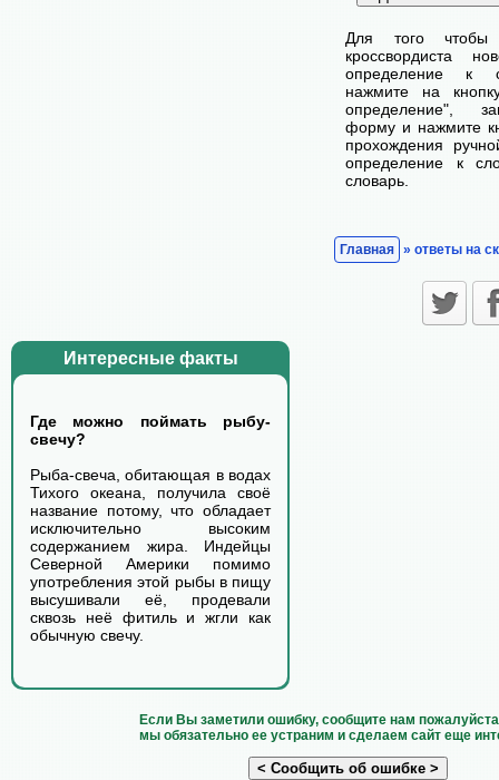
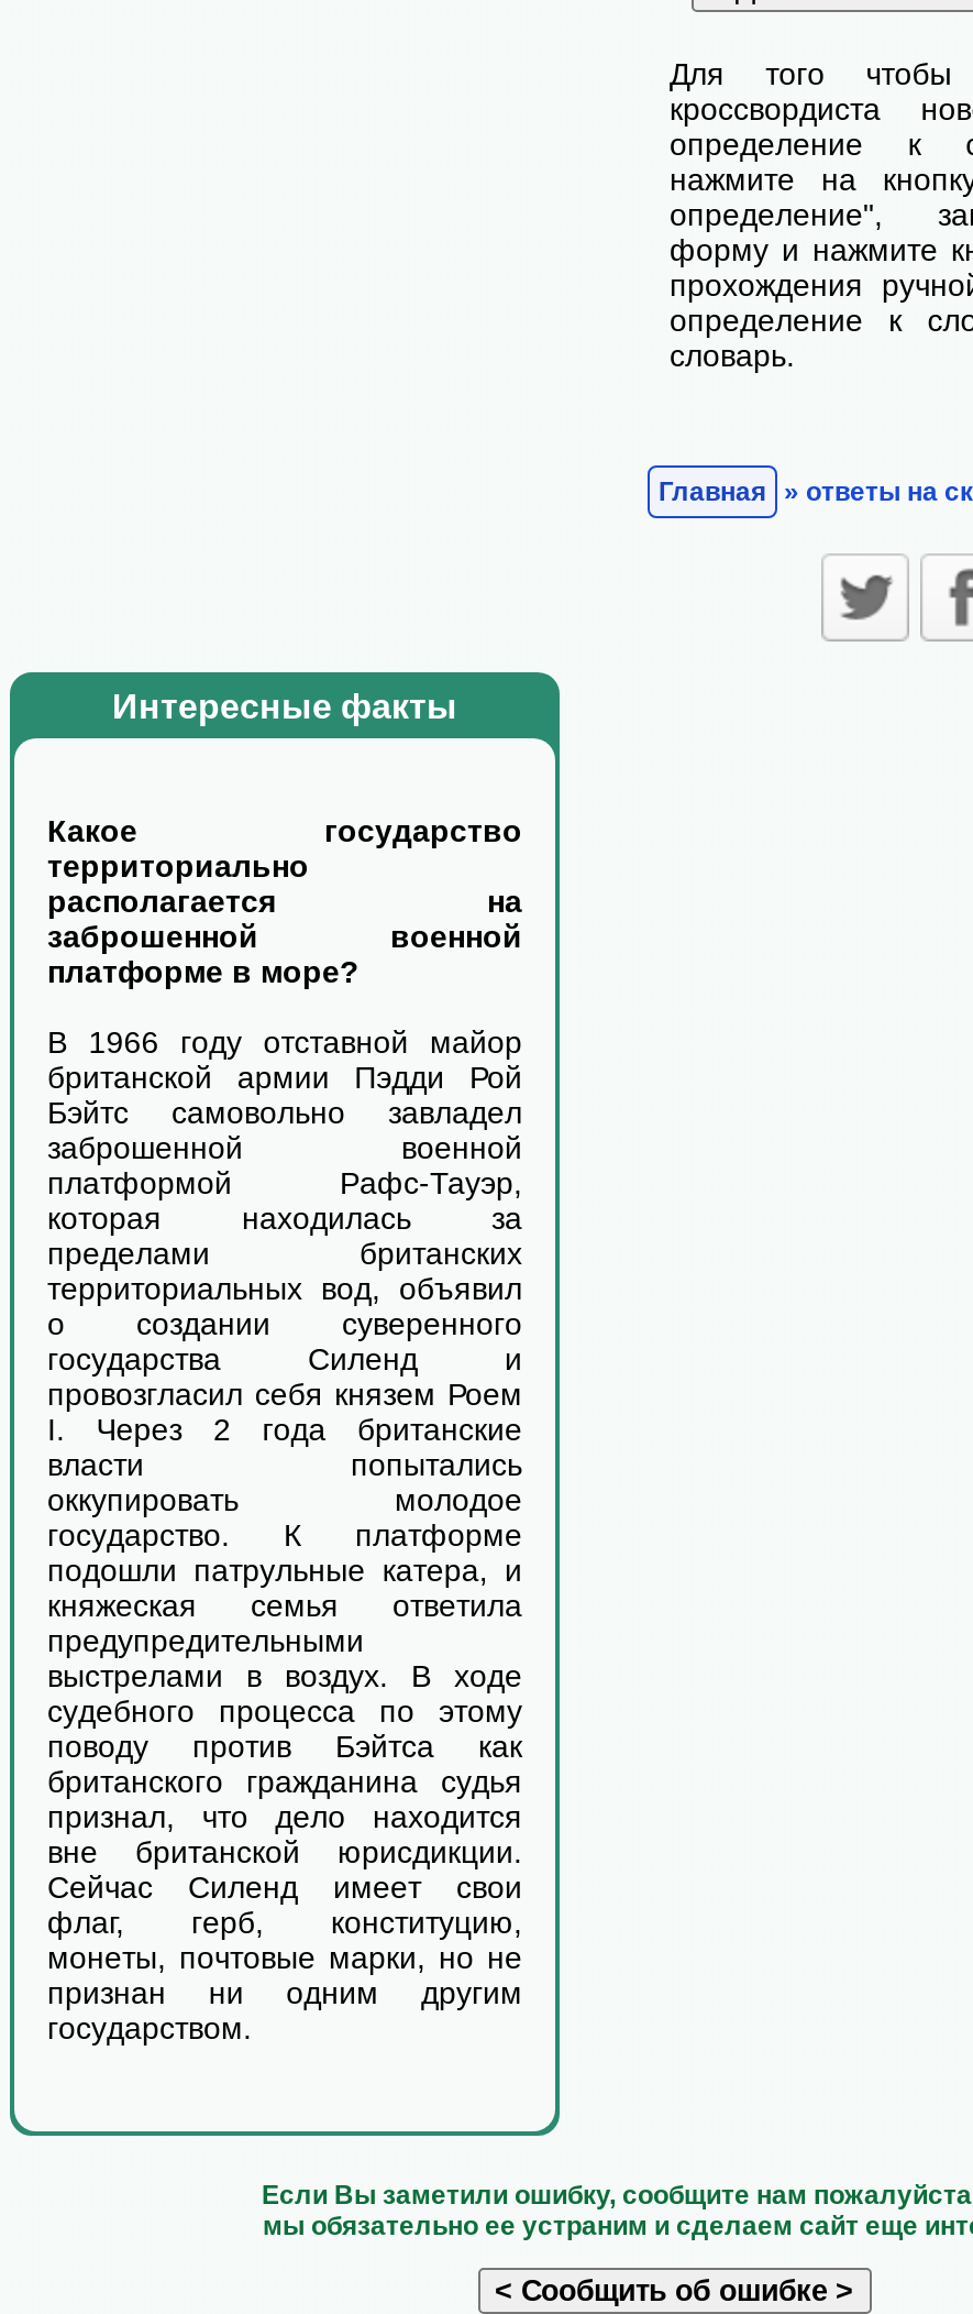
[30,412,271,448] Где можно поймать рыбу- | свечу? -> [47,813,522,989] Какое государство | территориально | располагается на | заброшенной военной | платформе в море?
[30,466,271,644] Рыба-свеча, обитающая в водах | Тихого океана, получила своё | название потому, что обладает | исключительно высоким | содержанием жира. Индейцы | Северной Америки помимо | употребления этой рыбы в пищу | высушивали её, продевали | сквозь неё фитиль и жгли как | обычную свечу. -> [47,1024,522,2046] В 1966 году отставной майор | британской армии Пэдди Рой | Бэйтс самовольно завладел | заброшенной военной | платформой Рафс-Тауэр, | которая находилась за | пределами британских | территориальных вод, объявил | о создании суверенного | государства Силенд и | провозгласил себя князем Роем | I. Через 2 года британские | власти попытались | оккупировать молодое | государство. К платформе | подошли патрульные катера, и | княжеская семья ответила | предупредительными | выстрелами в воздух. В ходе | судебного процесса по этому | поводу против Бэйтса как | британского гражданина судья | признал, что дело находится | вне британской юрисдикции. | Сейчас Силенд имеет свои | флаг, герб, конституцию, | монеты, почтовые марки, но не | признан ни одним другим | государством.

